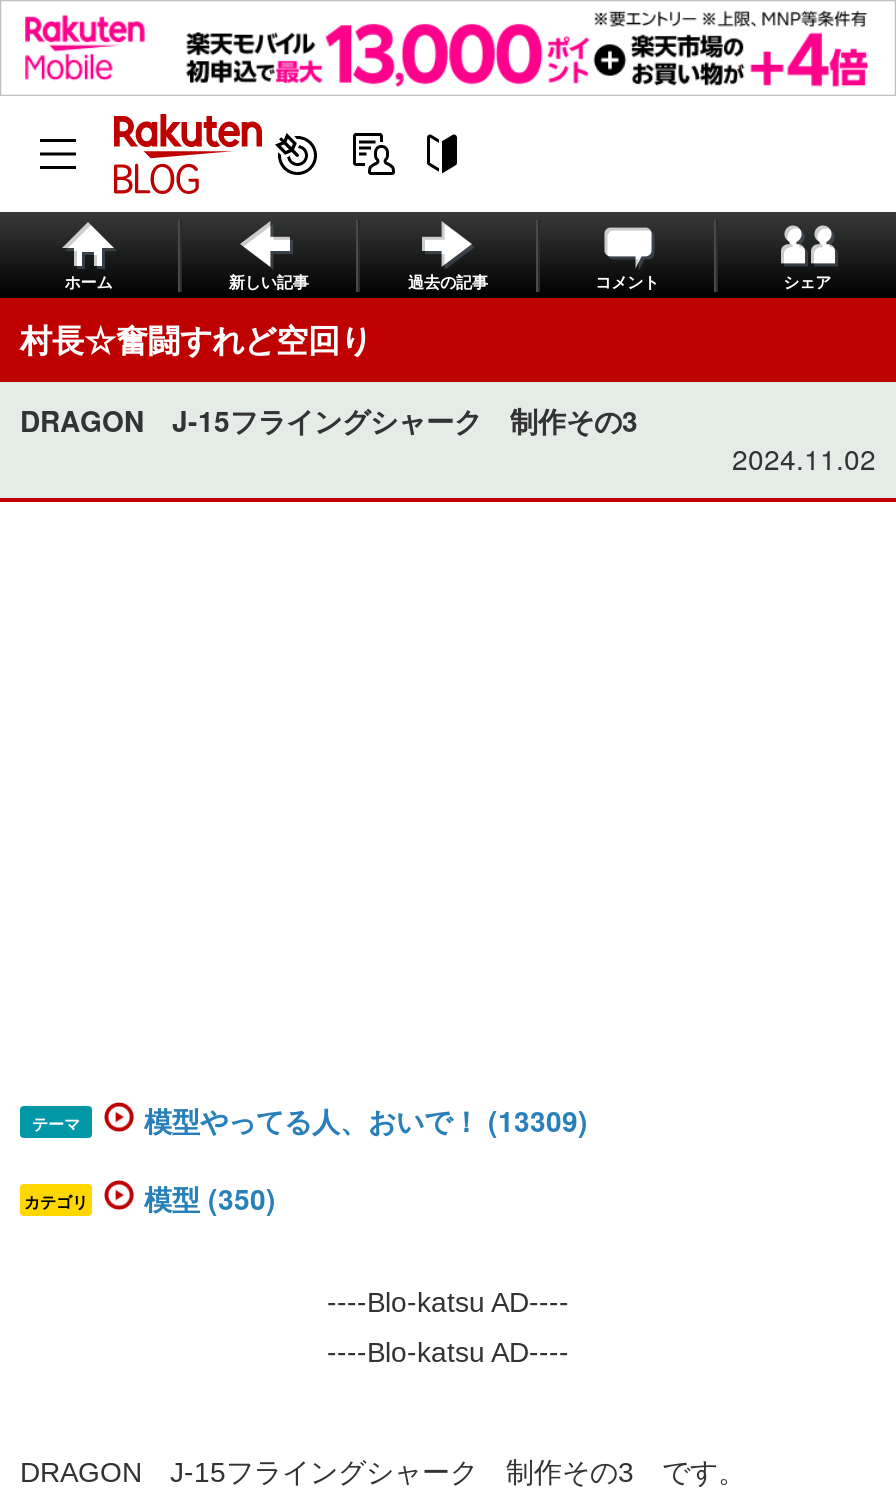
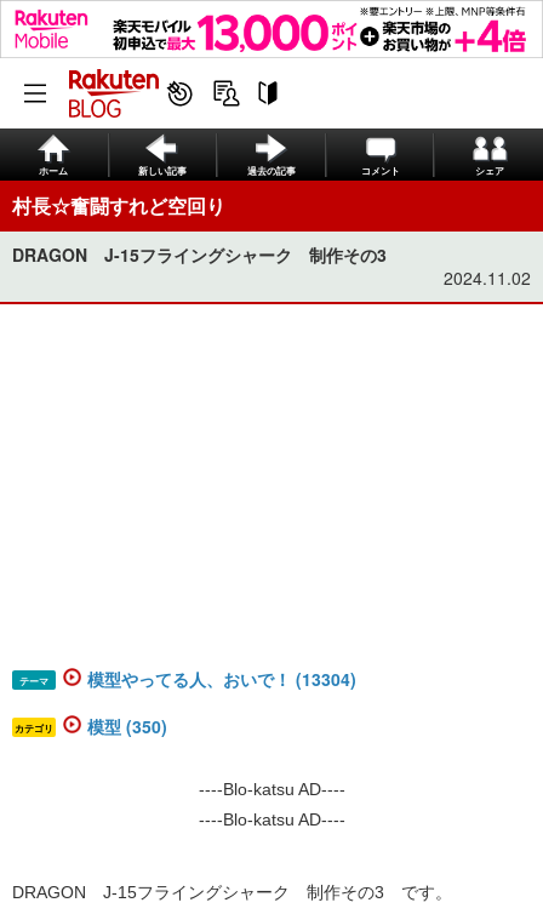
[144,1100,588,1140] 模型やってる人、おいで！ (13309) -> [87,666,356,691] 模型やってる人、おいで！ (13304)

